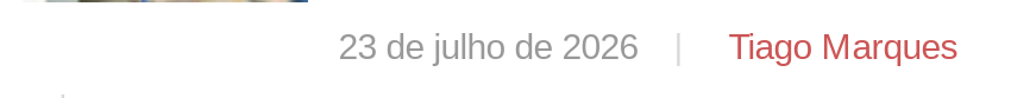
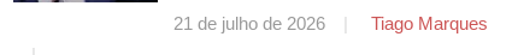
[339,26,638,66] 23 de julho de 2026 -> [173,13,325,33] 21 de julho de 2026

